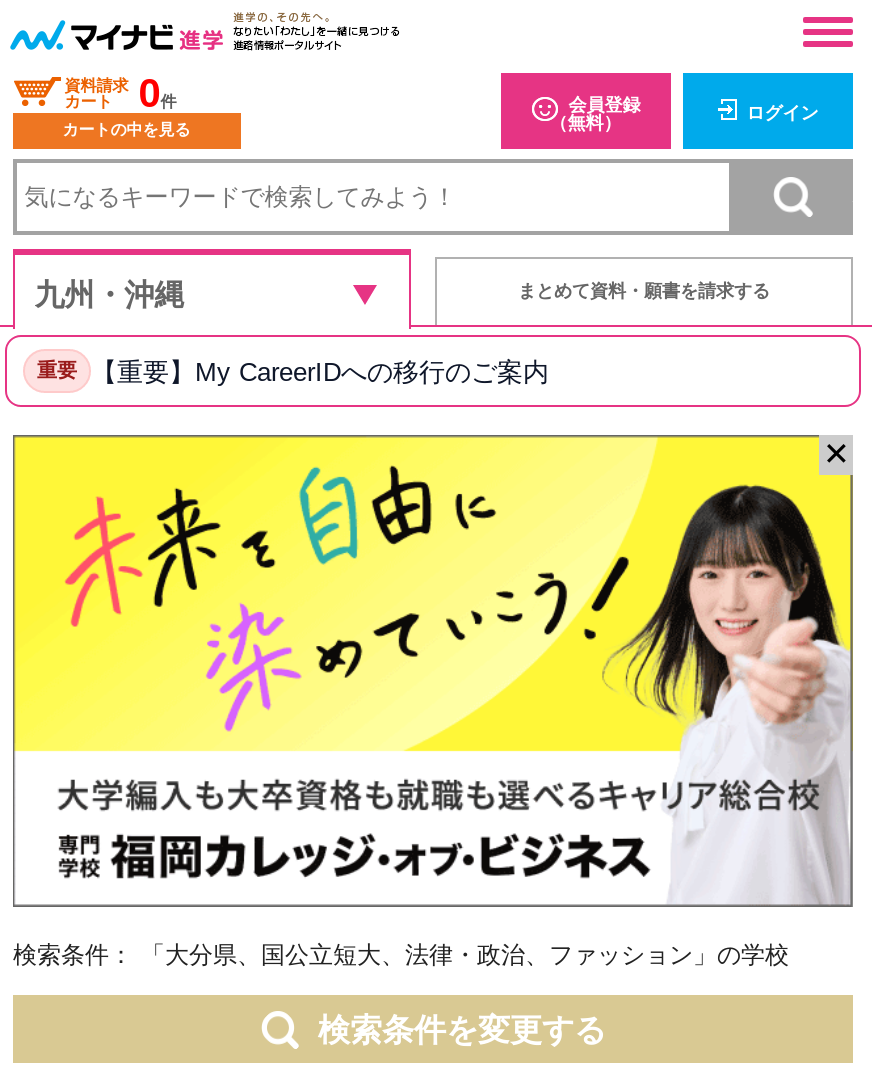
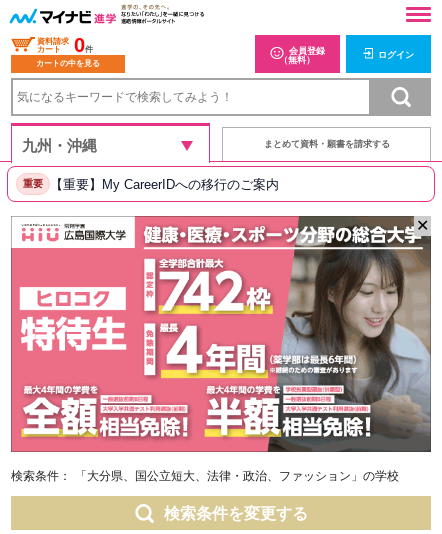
[13,435,853,907] [image] -> [11,216,431,452] [image]

